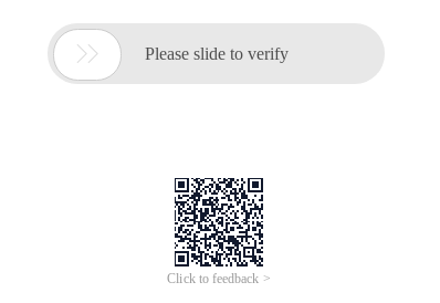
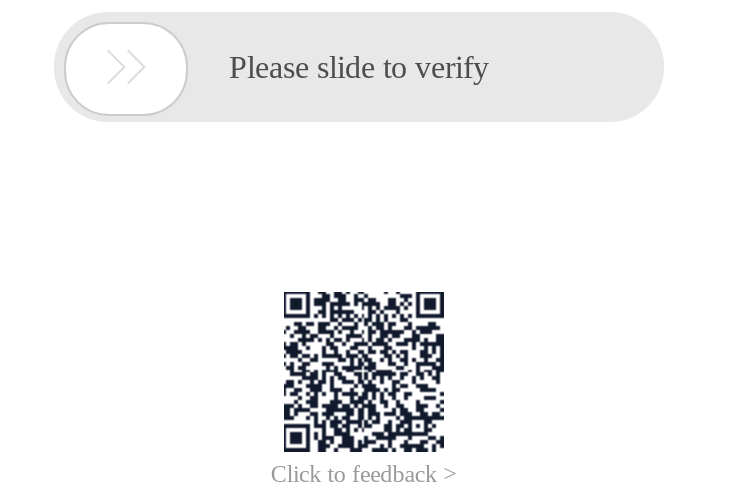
[174,177,264,268] [image] -> [284,290,444,454] [image]

